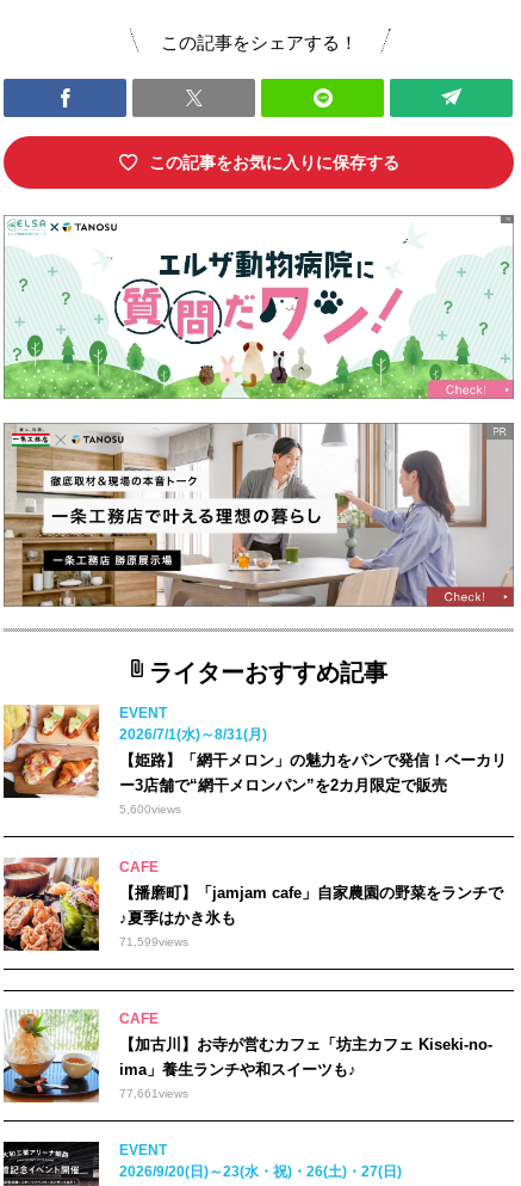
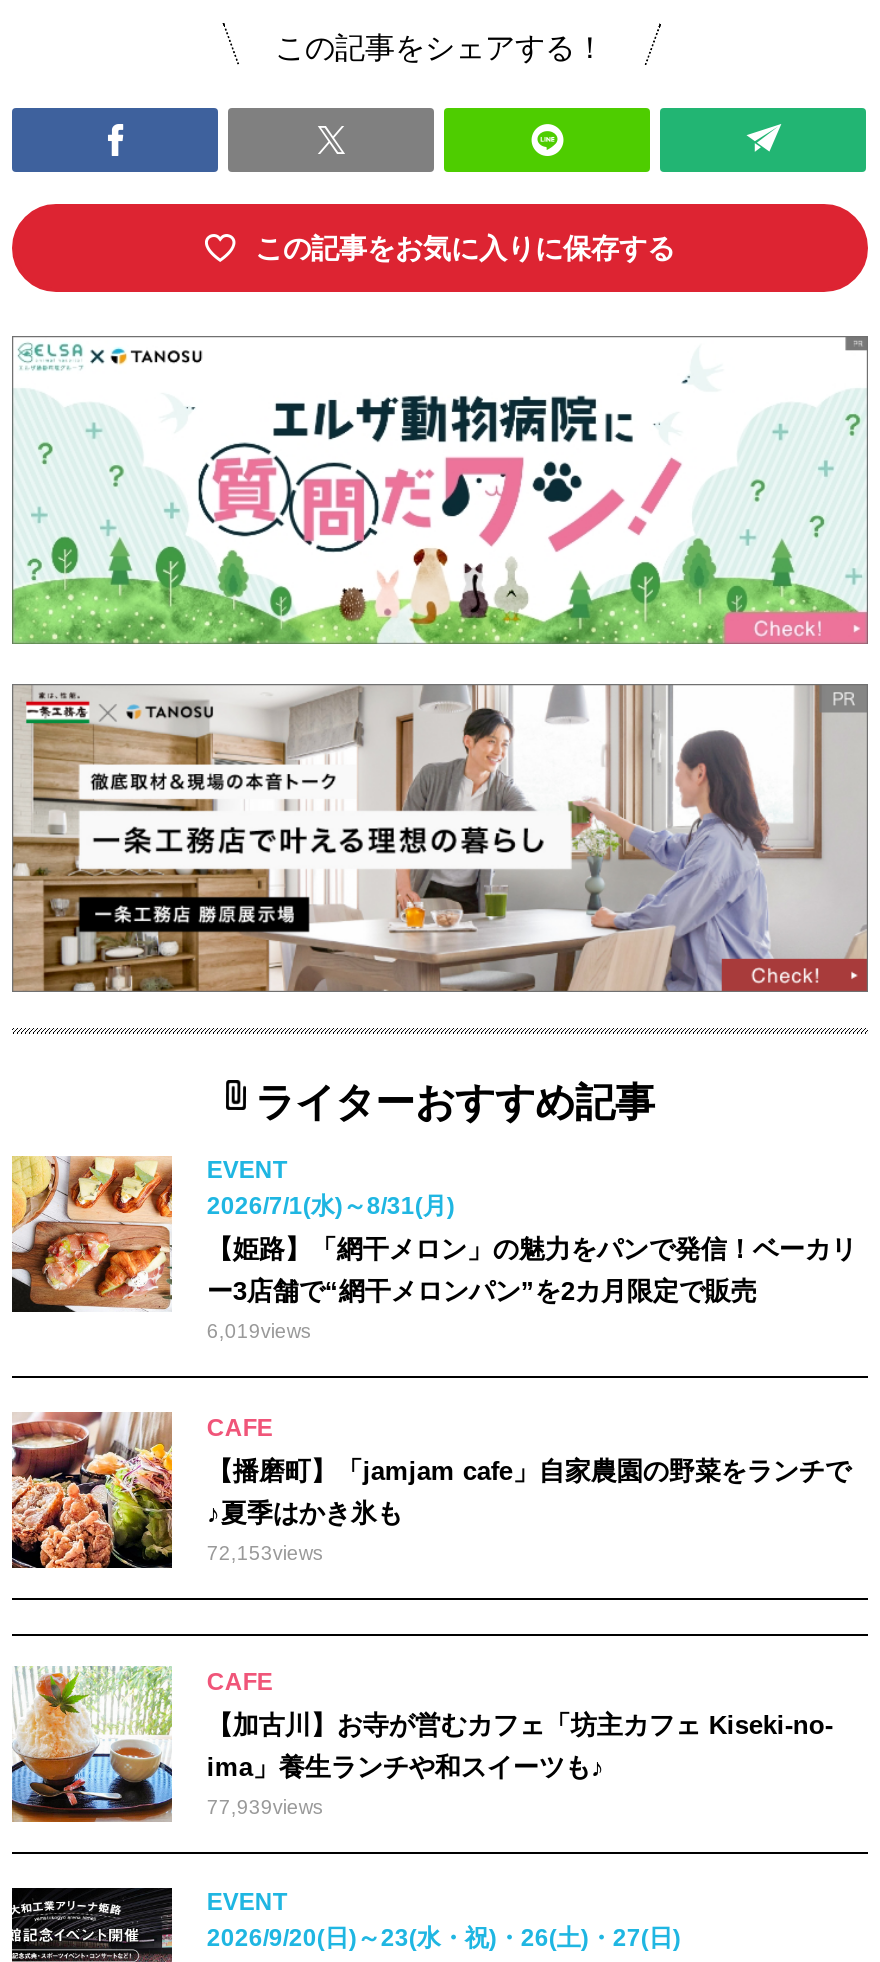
[120,803,182,816] 5,600views -> [207,1321,311,1343] 6,019views
[120,936,189,949] 71,599views -> [207,1543,323,1565] 72,153views
[120,1087,189,1100] 77,661views -> [207,1797,323,1819] 77,939views

